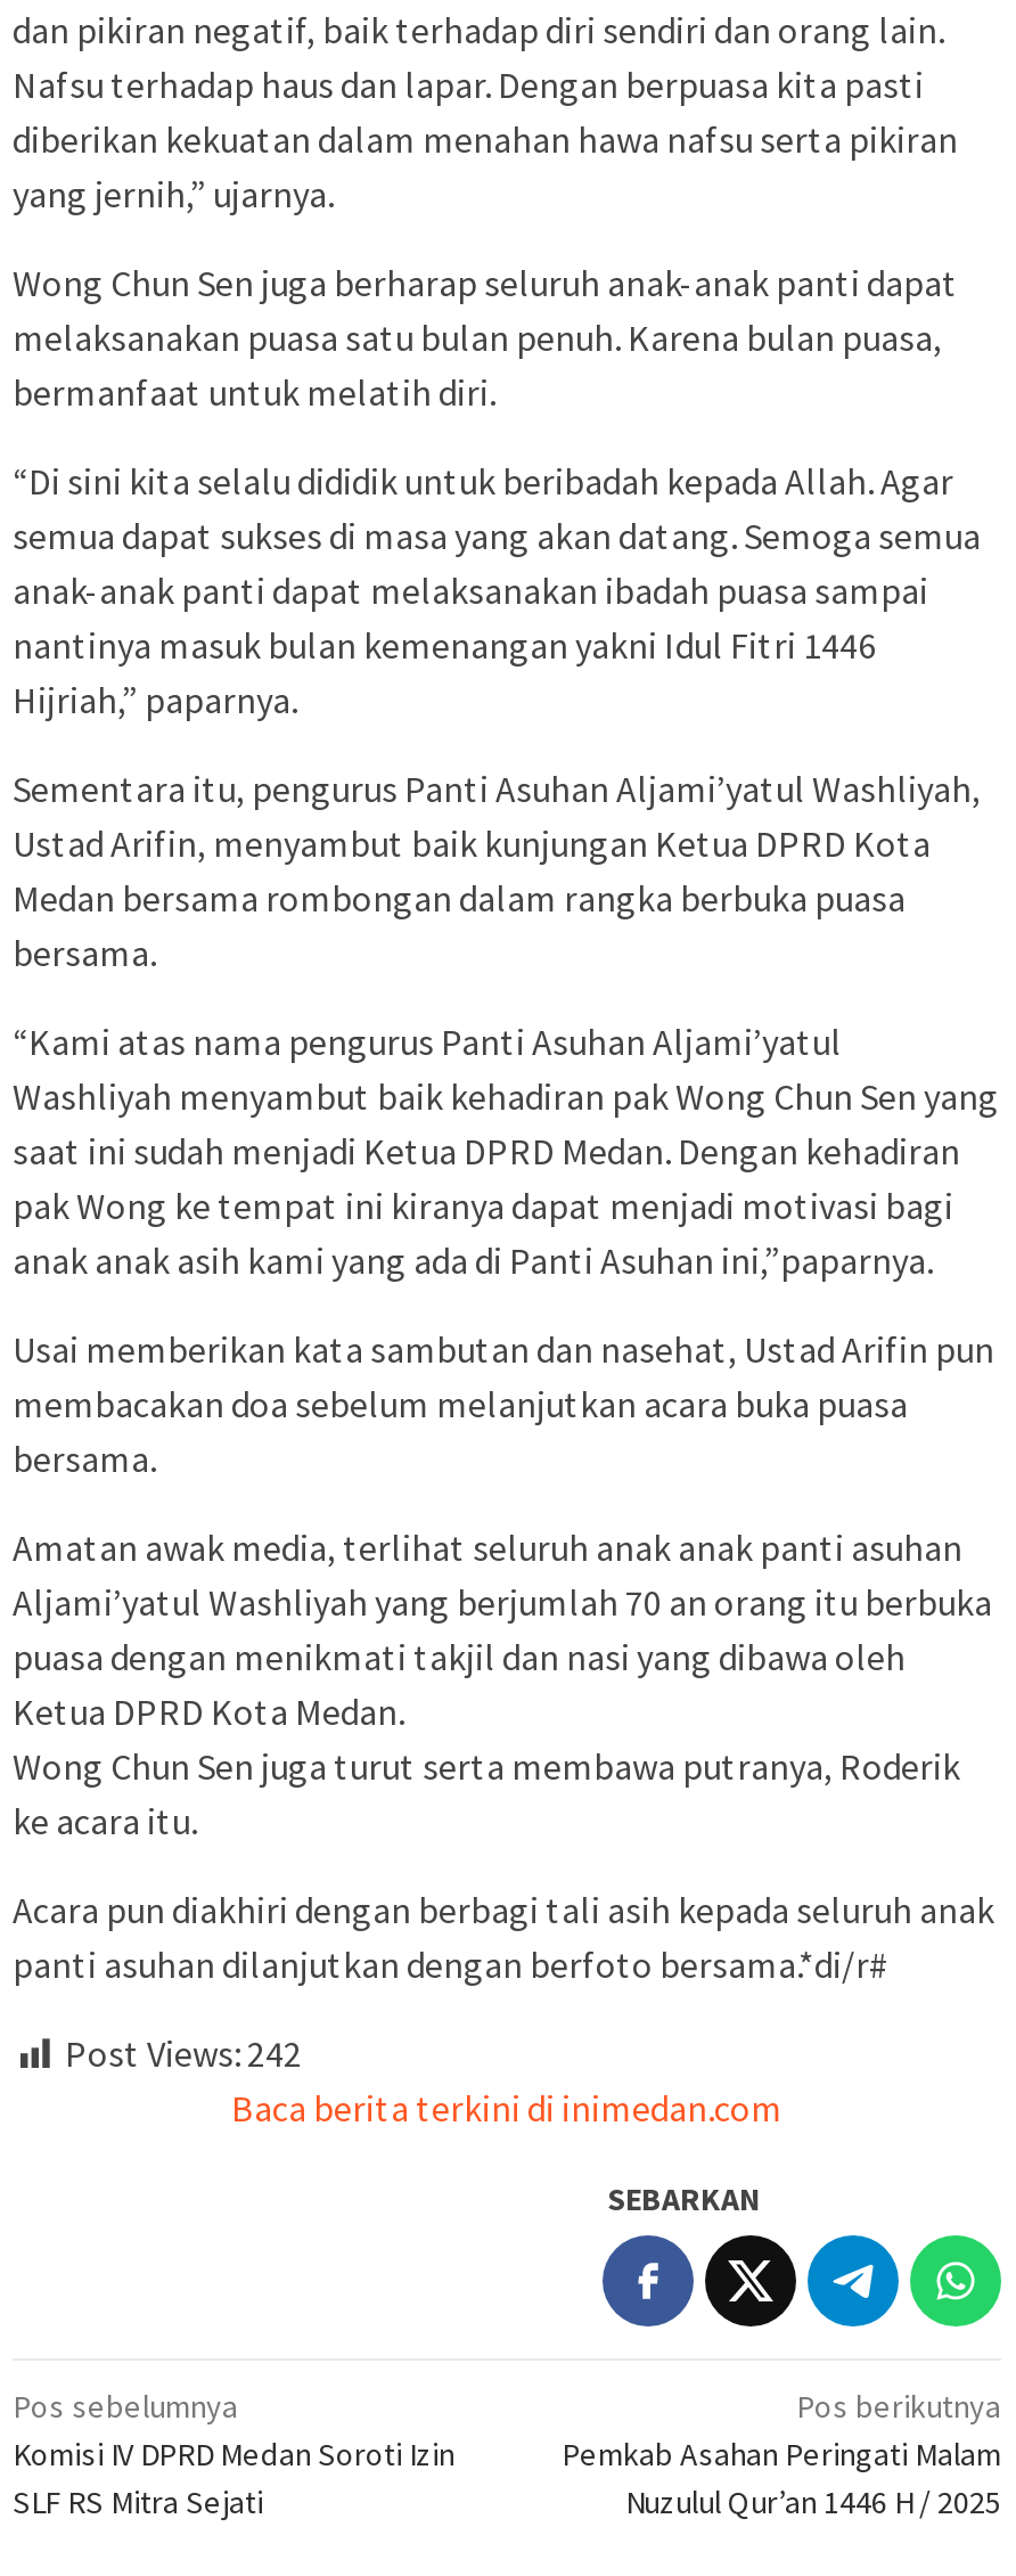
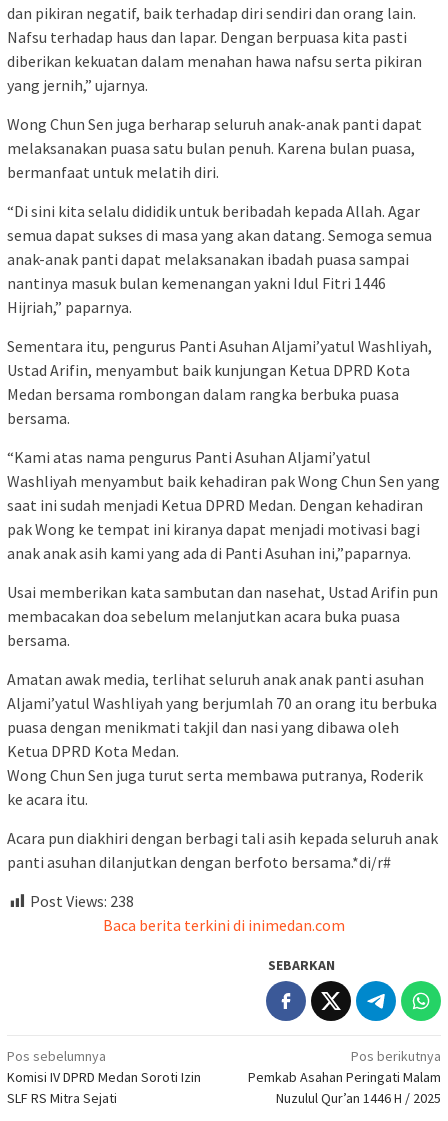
[65,2030,302,2076] Post Views: 242 -> [30,891,134,911] Post Views: 238

